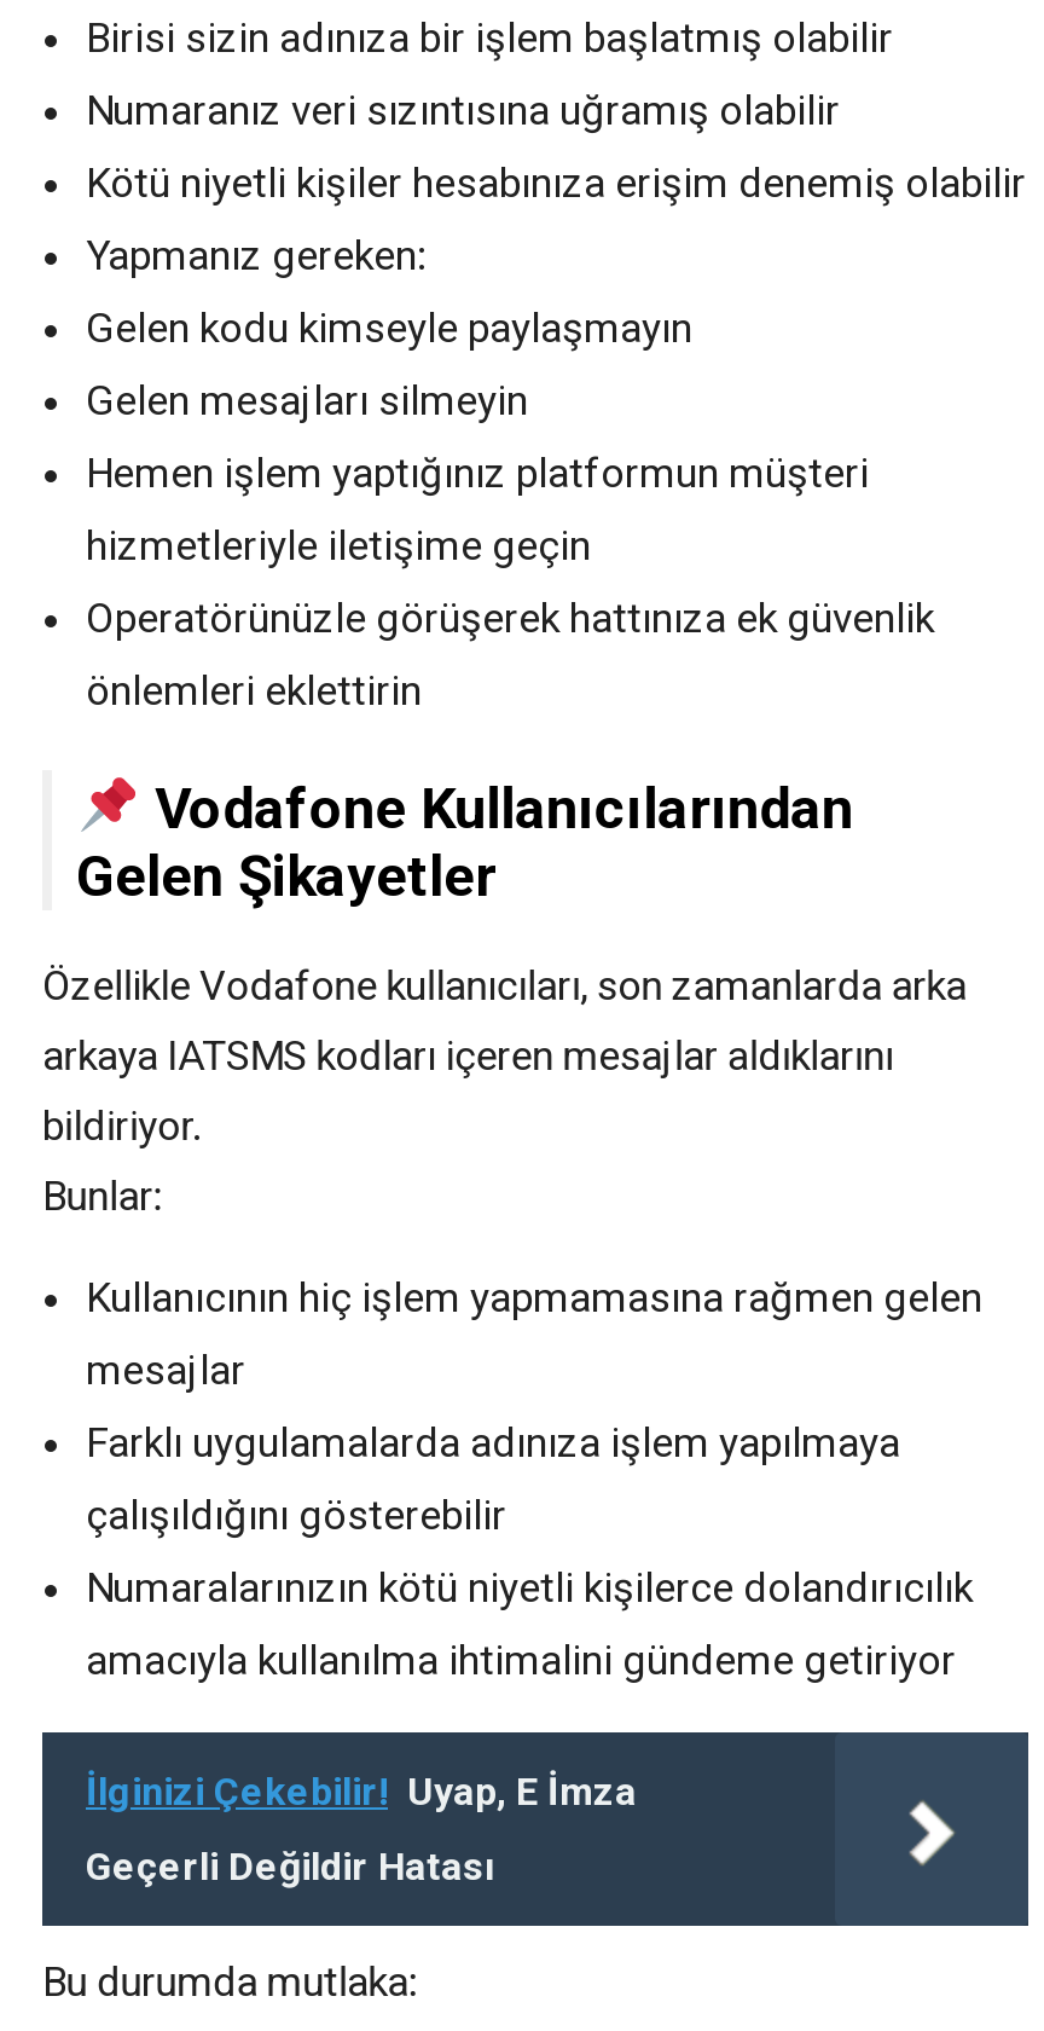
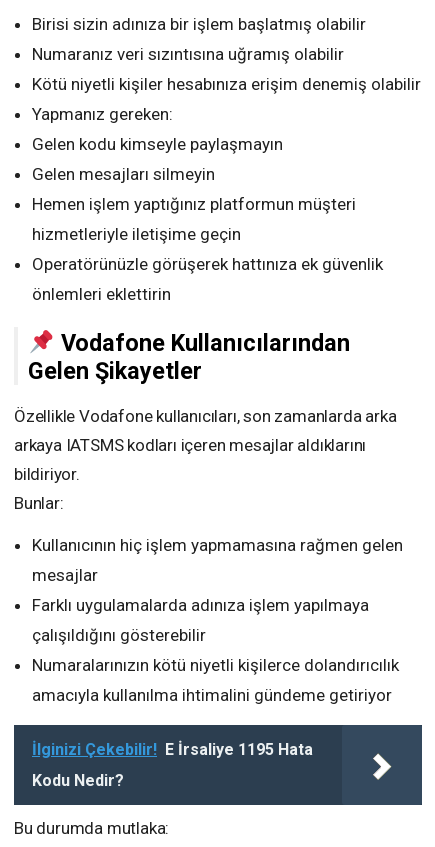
[86,1769,637,1815] İlginizi Çekebilir! Uyap, E İmza -> [32,740,313,759] İlginizi Çekebilir! E İrsaliye 1195 Hata
[86,1844,494,1890] Geçerli Değildir Hatası -> [32,771,124,790] Kodu Nedir?

